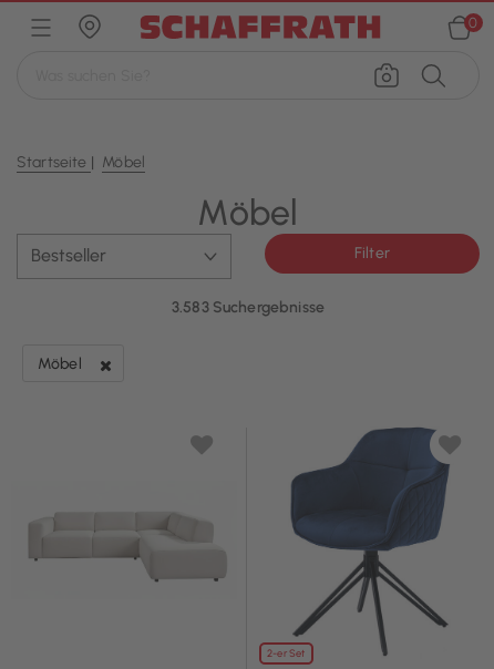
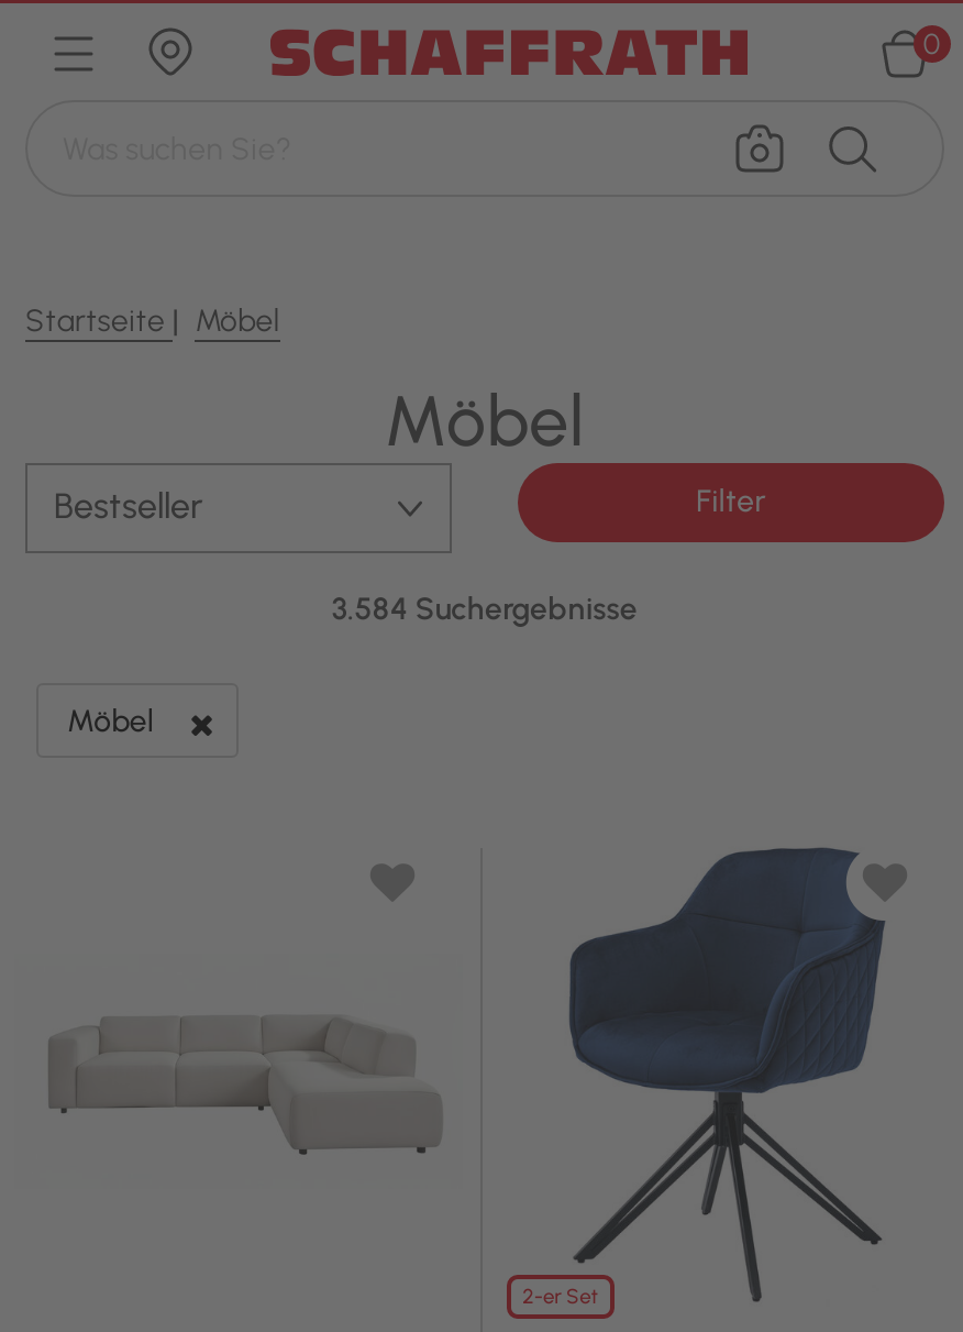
[172,298,325,317] 3.583 Suchergebnisse -> [332,590,638,628] 3.584 Suchergebnisse

